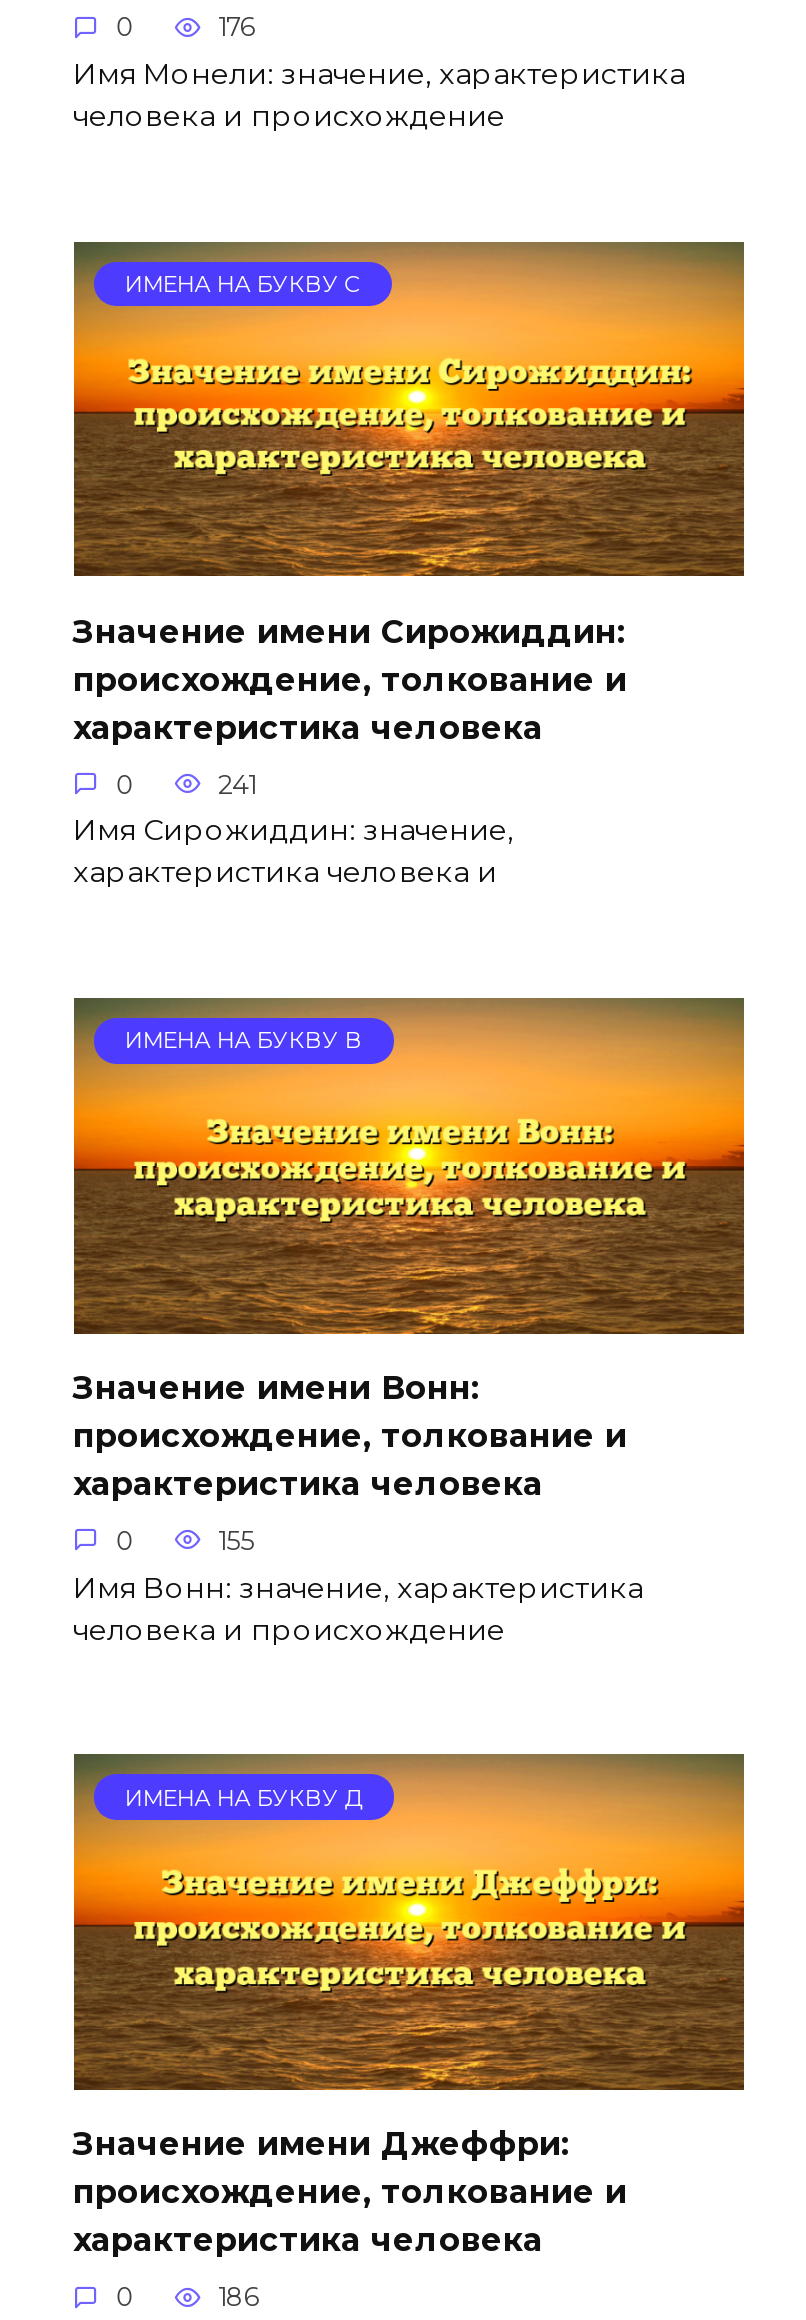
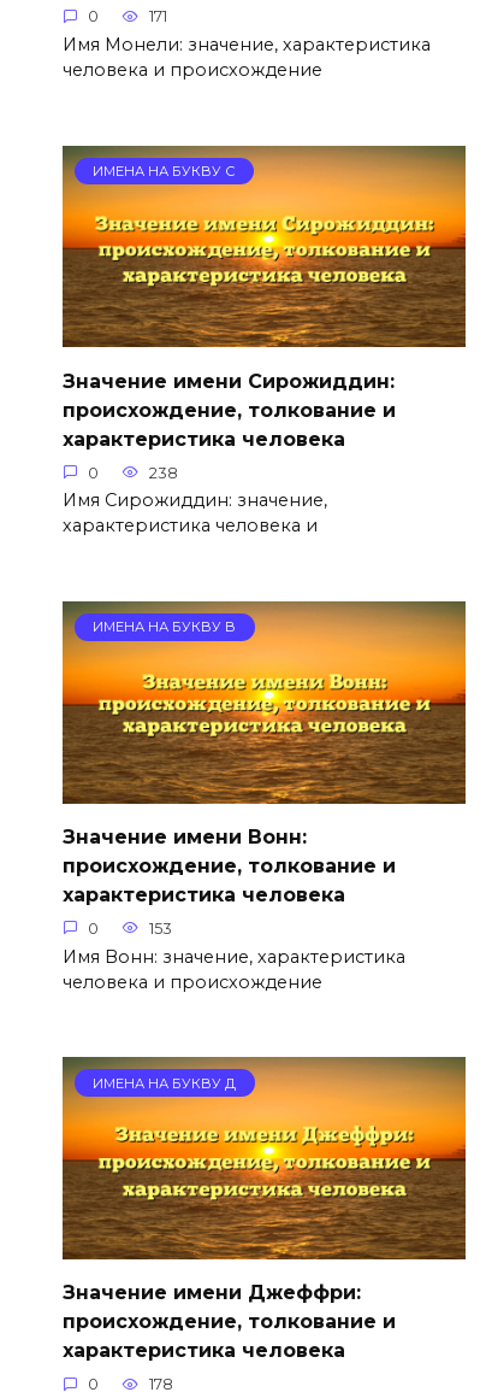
[218,13,256,43] 176 -> [149,8,167,26] 171
[218,769,256,799] 241 -> [149,464,178,482] 238
[218,1526,254,1556] 155 -> [149,919,172,938] 153
[218,2282,260,2312] 186 -> [149,1375,173,1393] 178

